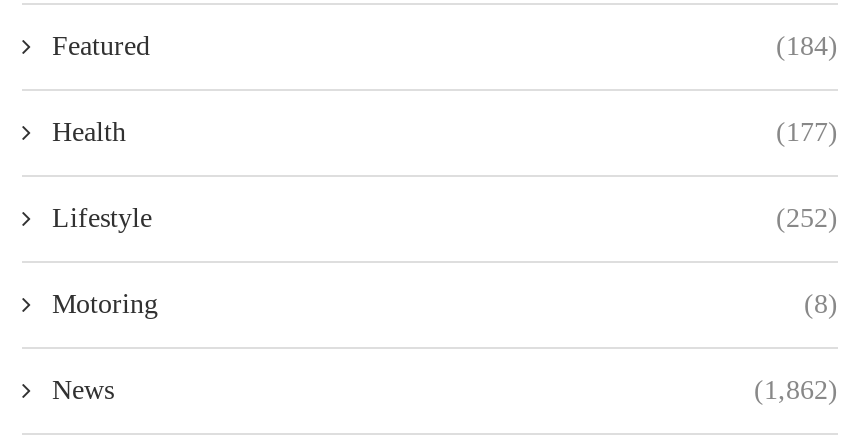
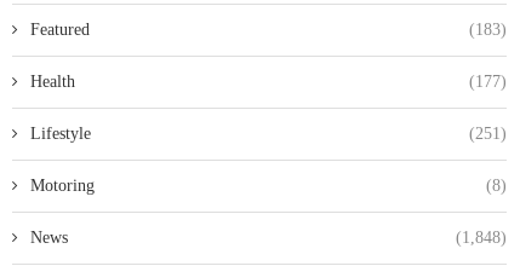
[776,30,838,60] (184) -> [469,20,507,38] (183)
[776,202,838,232] (252) -> [469,124,507,142] (251)
[754,374,838,404] (1,862) -> [456,228,507,246] (1,848)

